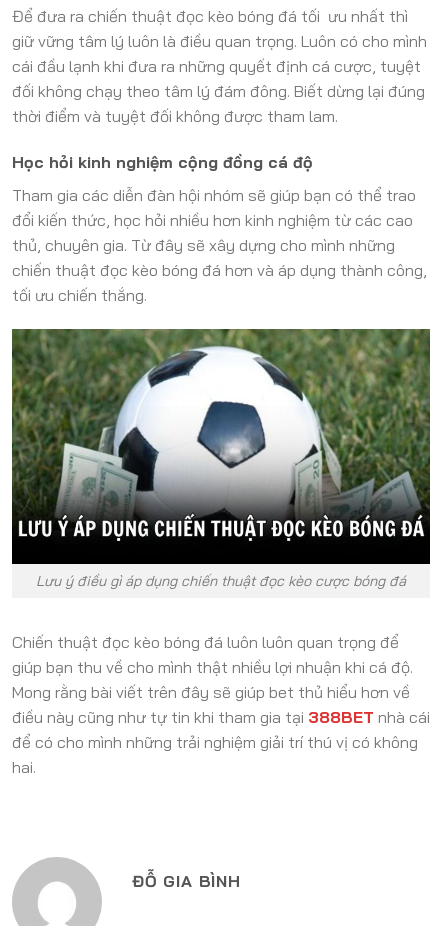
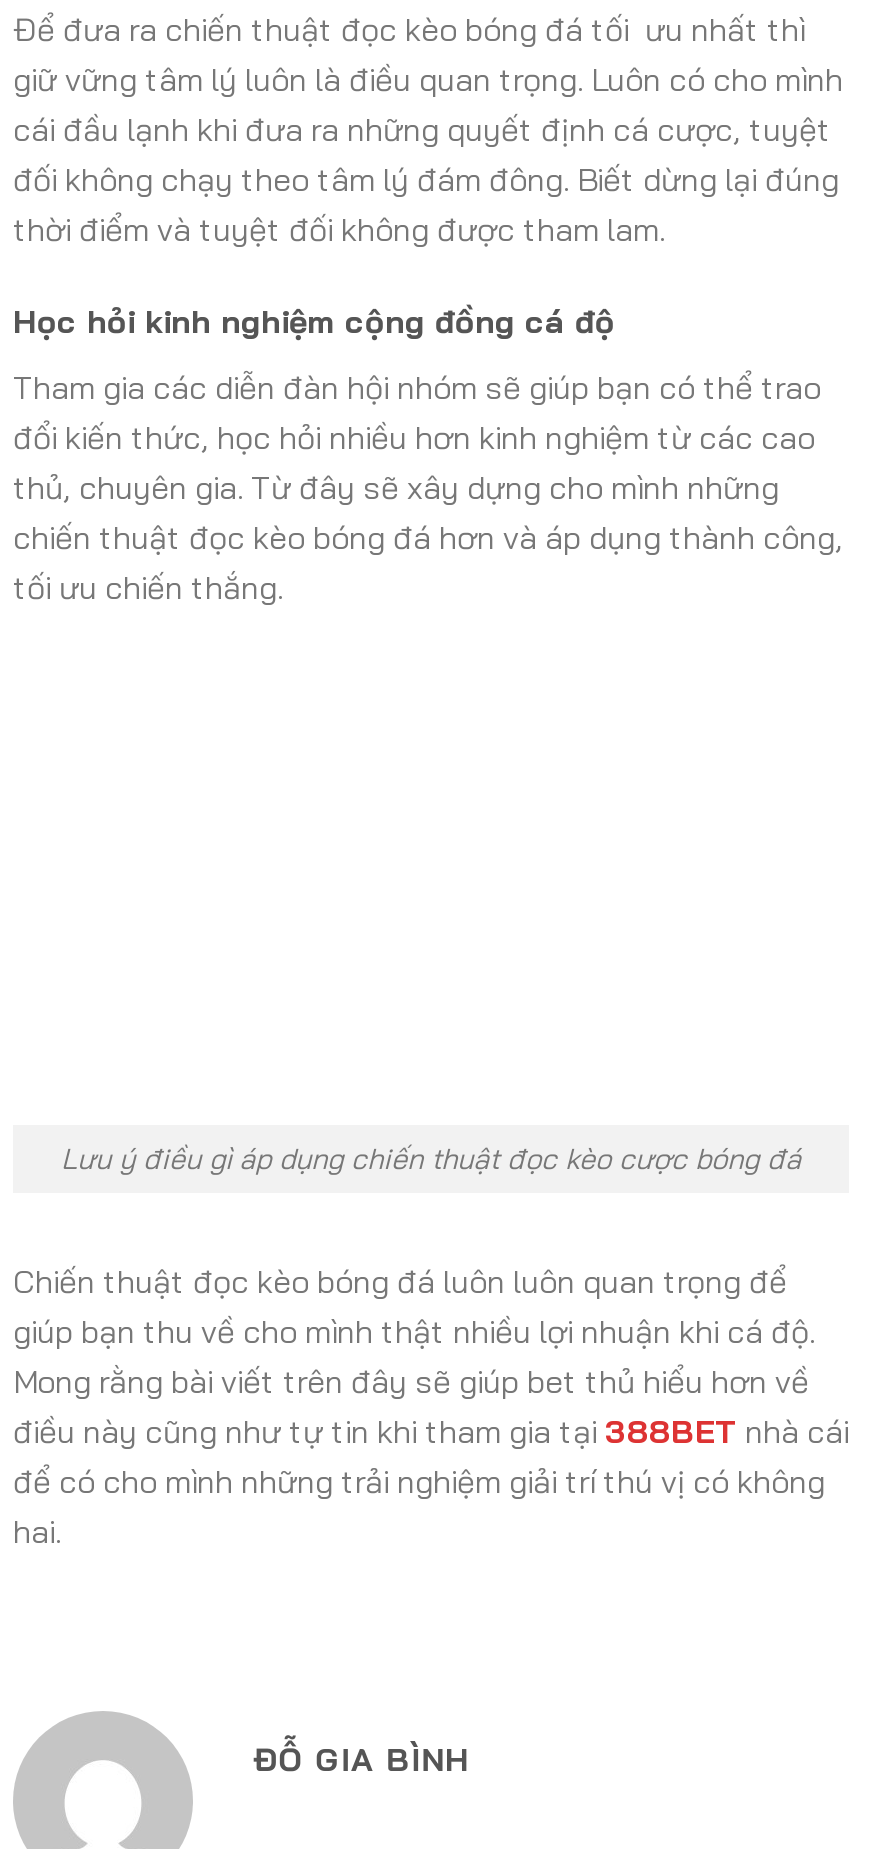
[11,328,431,565] [image] -> none

